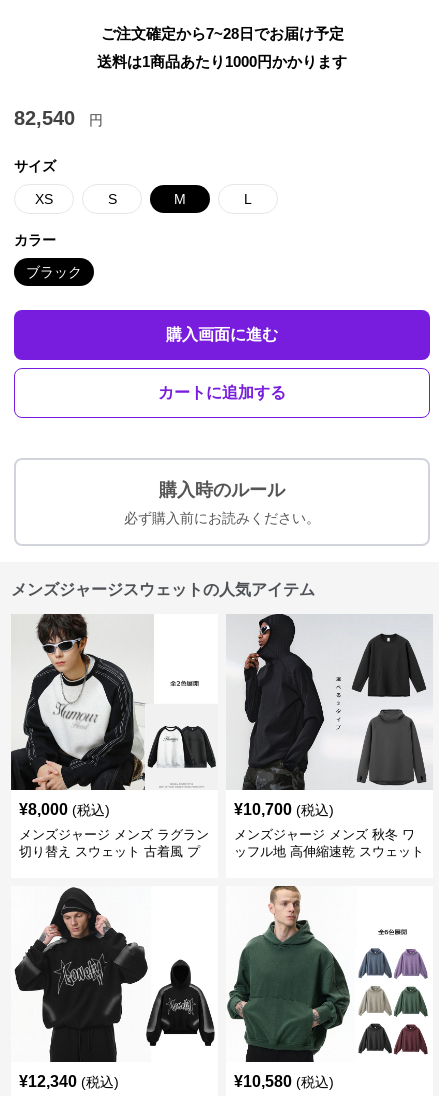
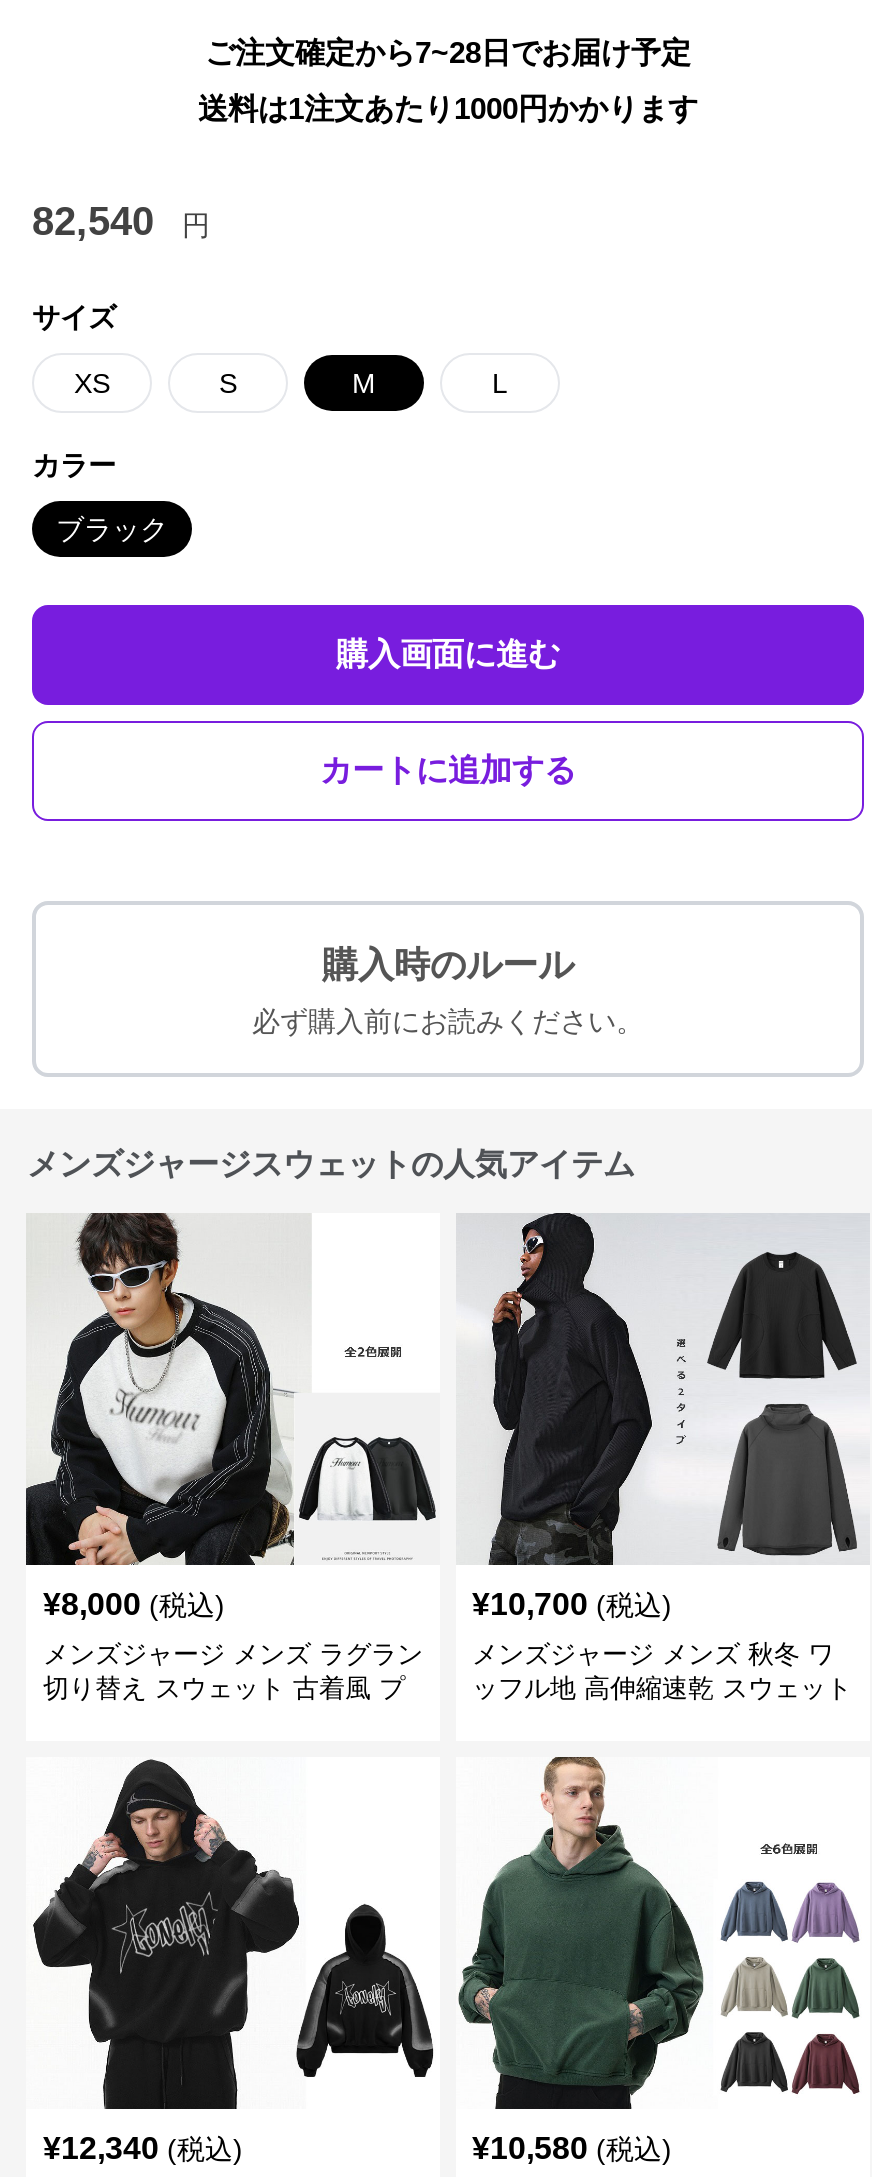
[97,53,347,70] 送料は1商品あたり1000円かかります -> [198,91,698,125] 送料は1注文あたり1000円かかります

